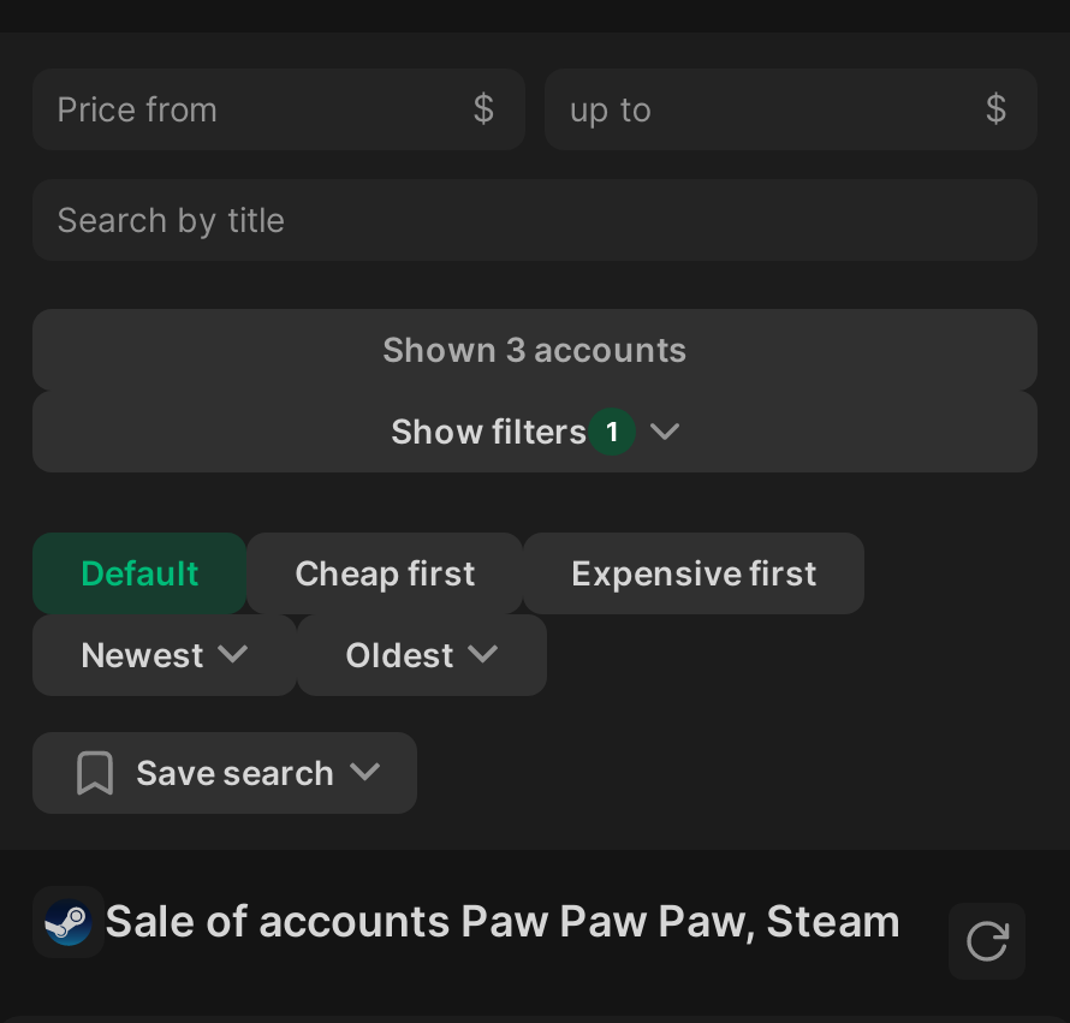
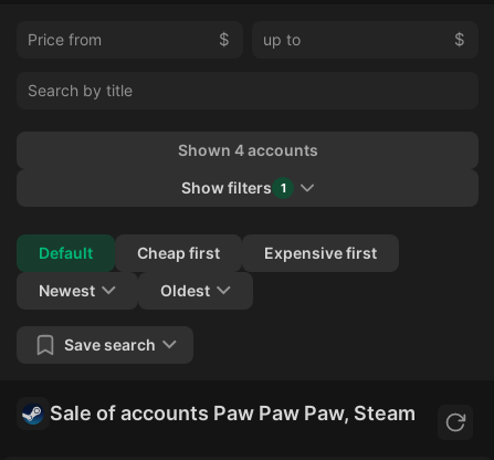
[382,328,688,369] Shown 3 accounts -> [177,140,318,159] Shown 4 accounts

